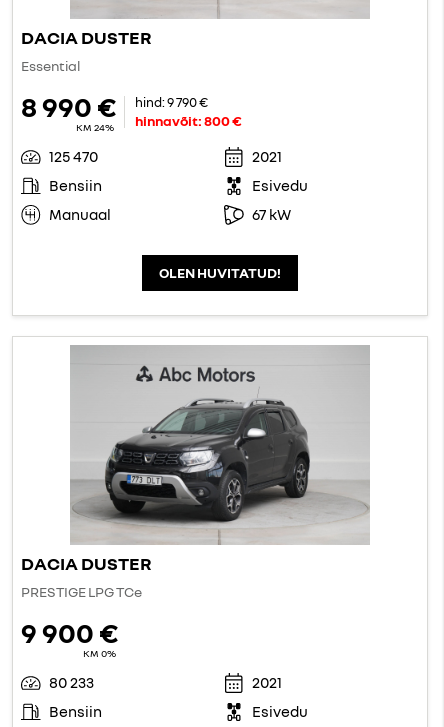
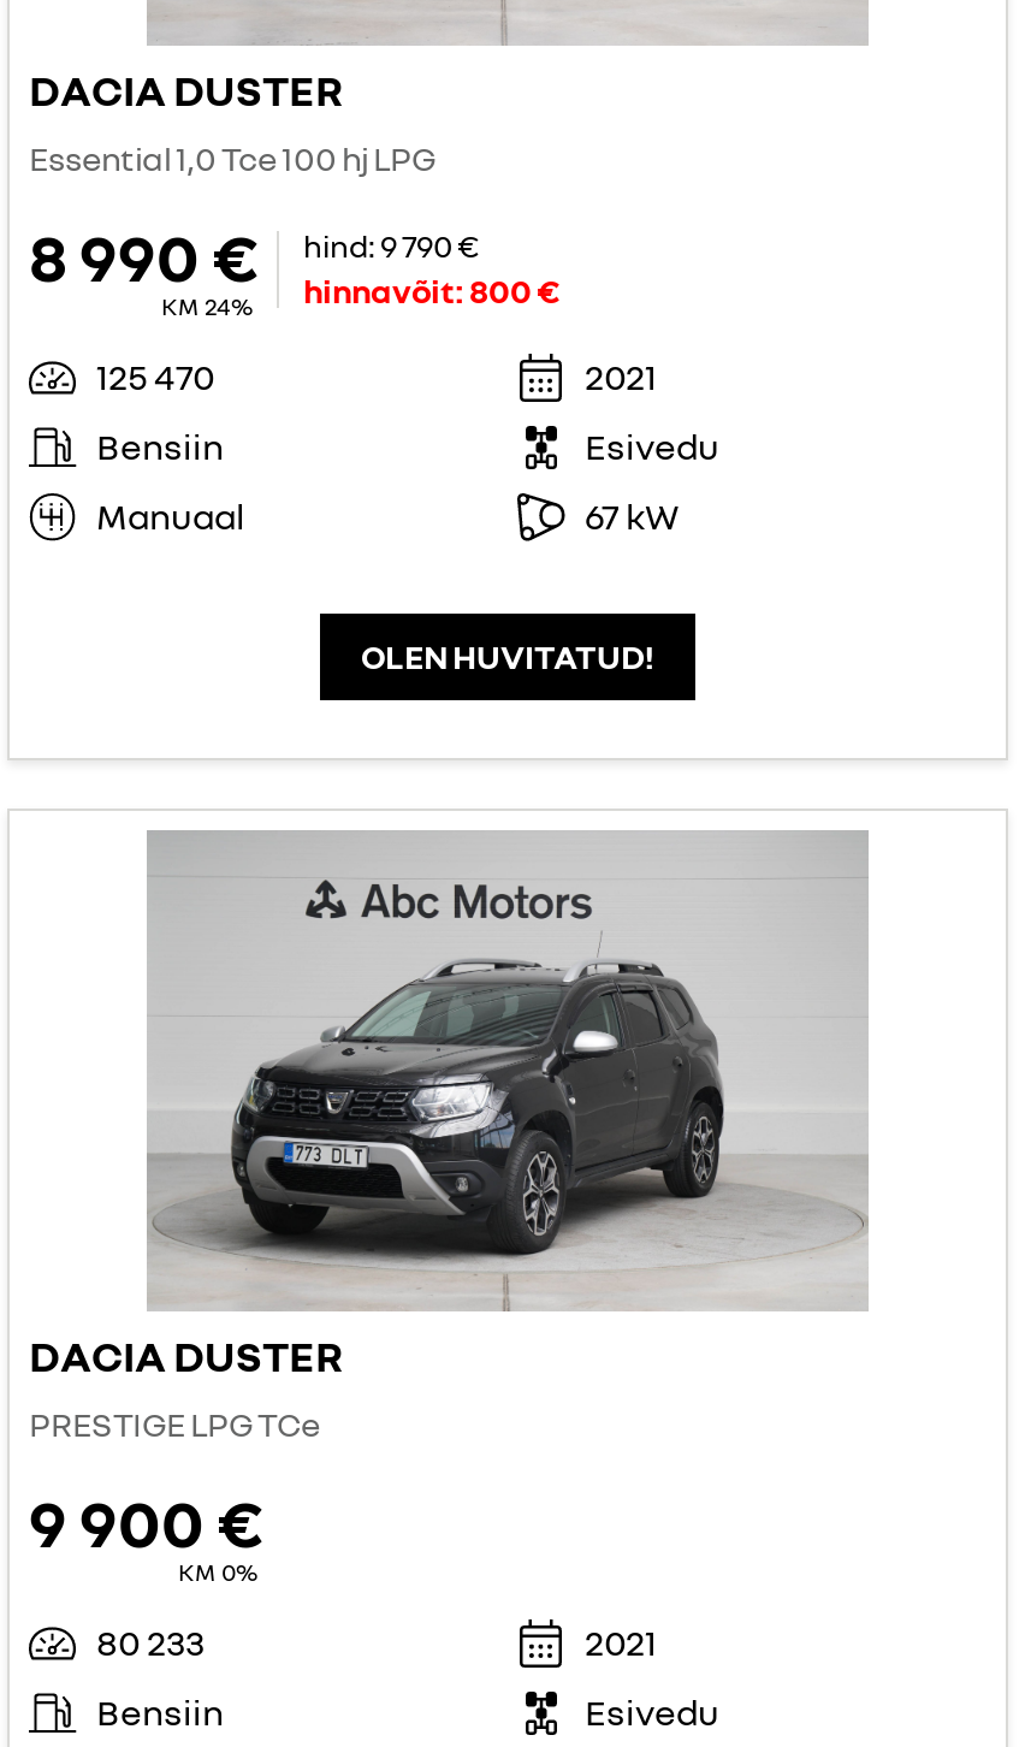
[21,57,80,74] Essential -> [29,137,435,178] Essential 1,0 Tce 100 hj LPG

